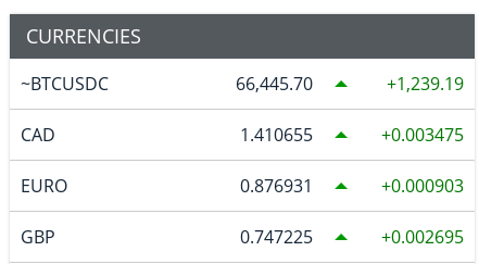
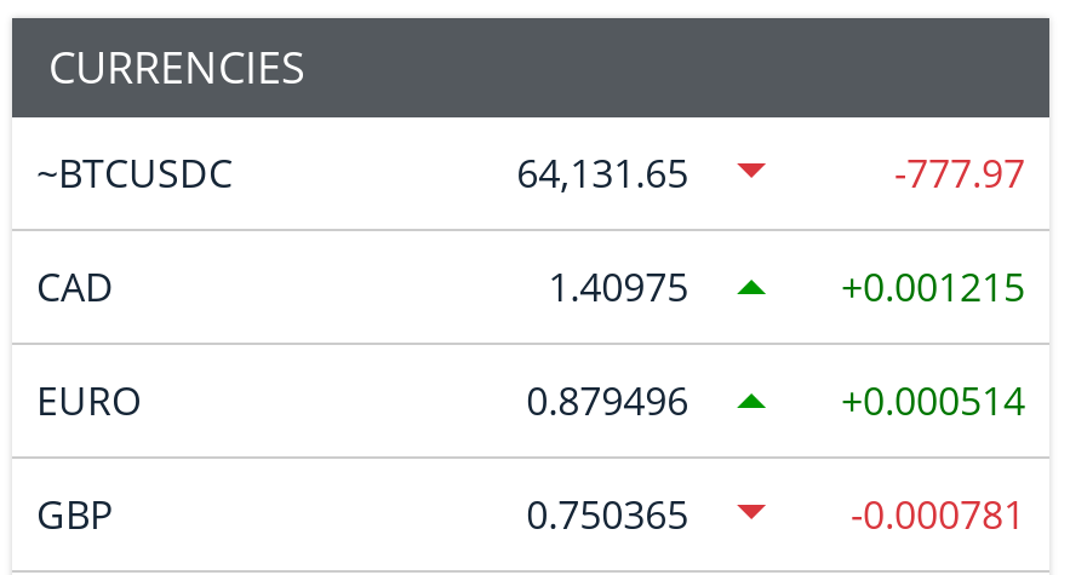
[236,71,313,95] 66,445.70 -> [516,146,689,199] 64,131.65
[396,71,464,95] 1,239.19 -> [894,146,1025,199] -777.97
[240,123,313,146] 1.410655 -> [548,260,689,313] 1.40975
[391,123,464,146] 0.003475 -> [863,260,1025,313] 0.001215
[240,174,313,198] 0.876931 -> [526,374,689,427] 0.879496
[391,174,464,198] 0.000903 -> [863,374,1025,427] 0.000514
[240,225,313,249] 0.747225 -> [526,487,689,541] 0.750365
[391,225,464,249] 0.002695 -> [851,487,1025,541] -0.000781

